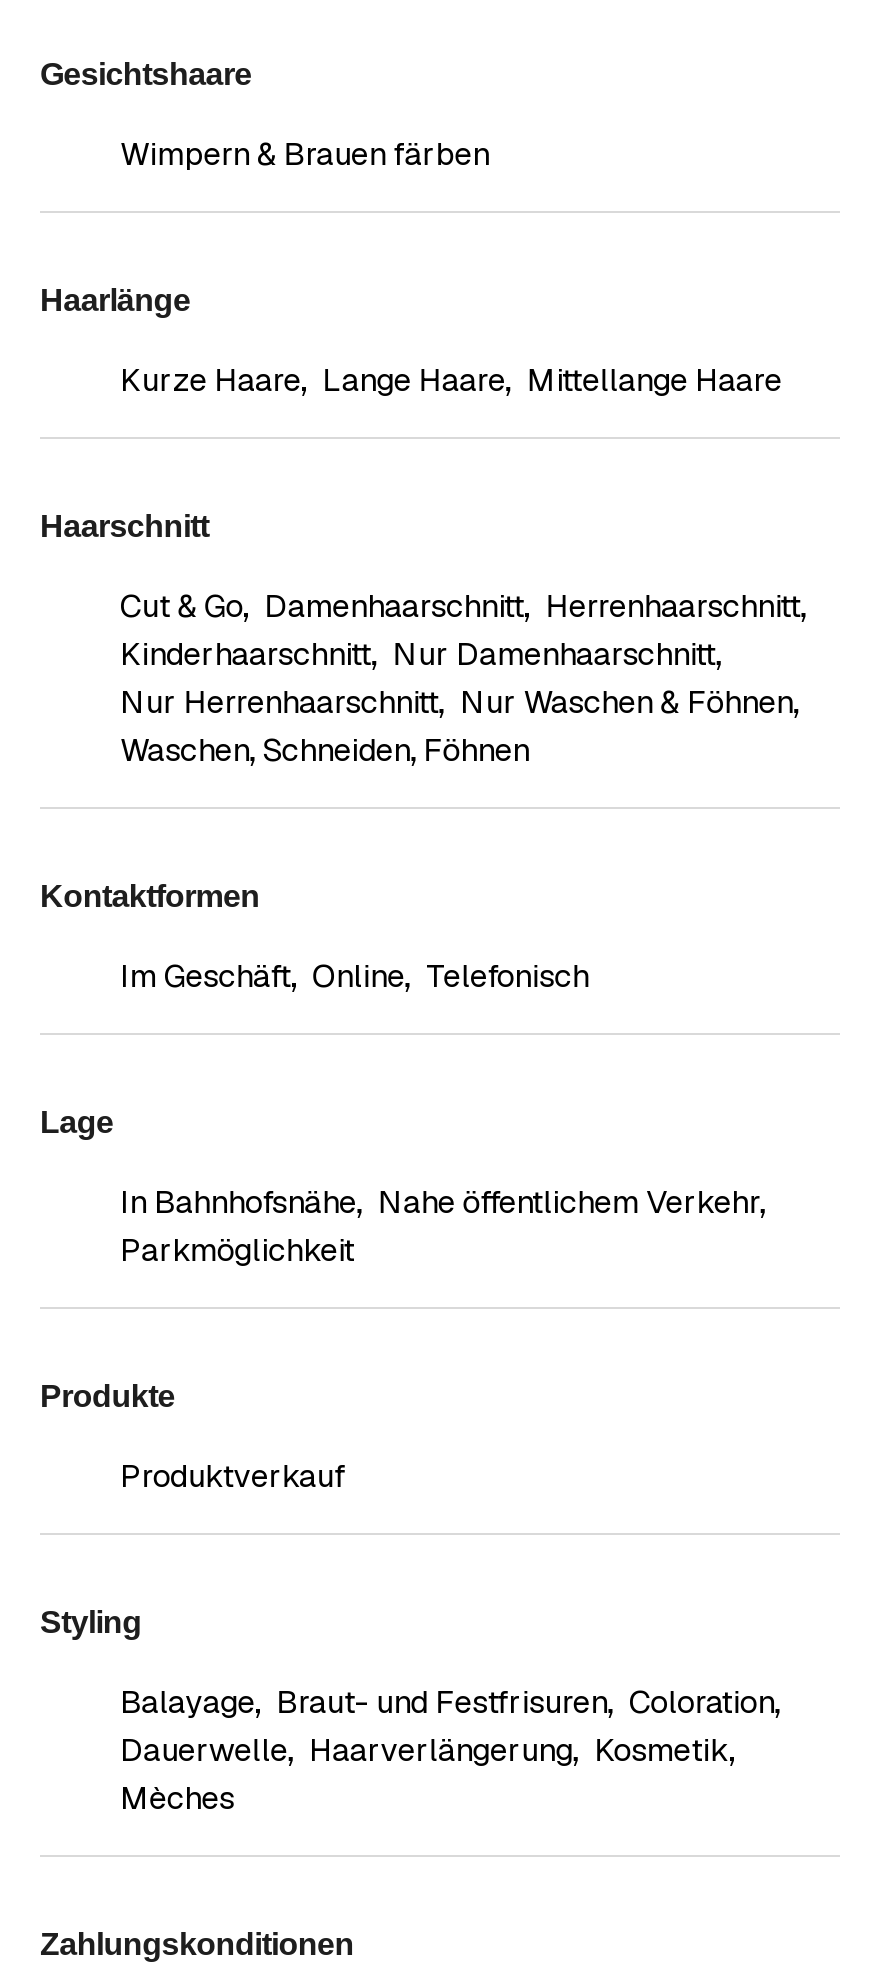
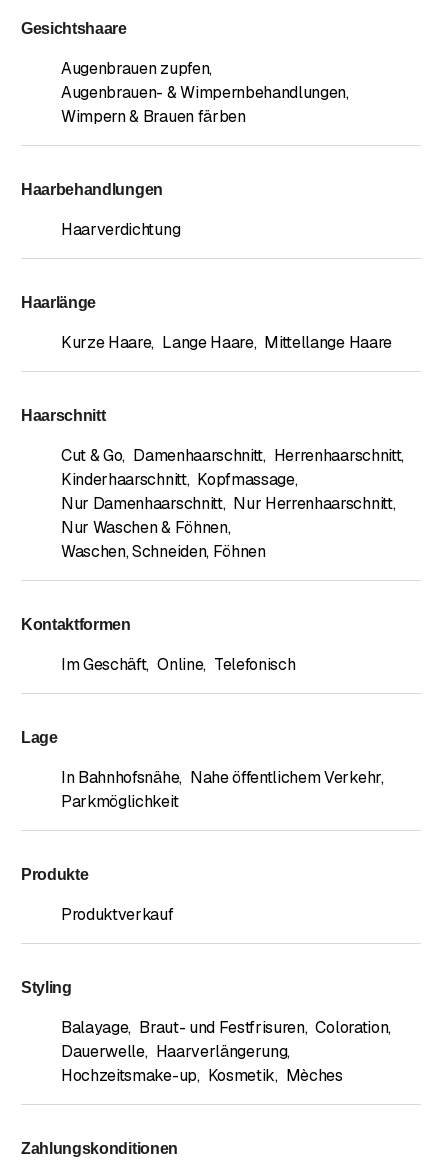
none -> [61,58,349,103] Augenbrauen zupfen, | Augenbrauen- & Wimpernbehandlungen,
none -> [21,181,180,240] Haarbehandlungen | Haarverdichtung
[120,633,799,723] Kinderhaarschnitt, Nur Damenhaarschnitt, | Nur Herrenhaarschnitt, Nur Waschen & Föhnen, -> [61,469,395,538] Kinderhaarschnitt, Kopfmassage, | Nur Damenhaarschnitt, Nur Herrenhaarschnitt, | Nur Waschen & Föhnen,
[120,1729,734,1819] Dauerwelle, Haarverlängerung, Kosmetik, | Mèches -> [61,1041,343,1086] Dauerwelle, Haarverlängerung, | Hochzeitsmake-up, Kosmetik, Mèches

